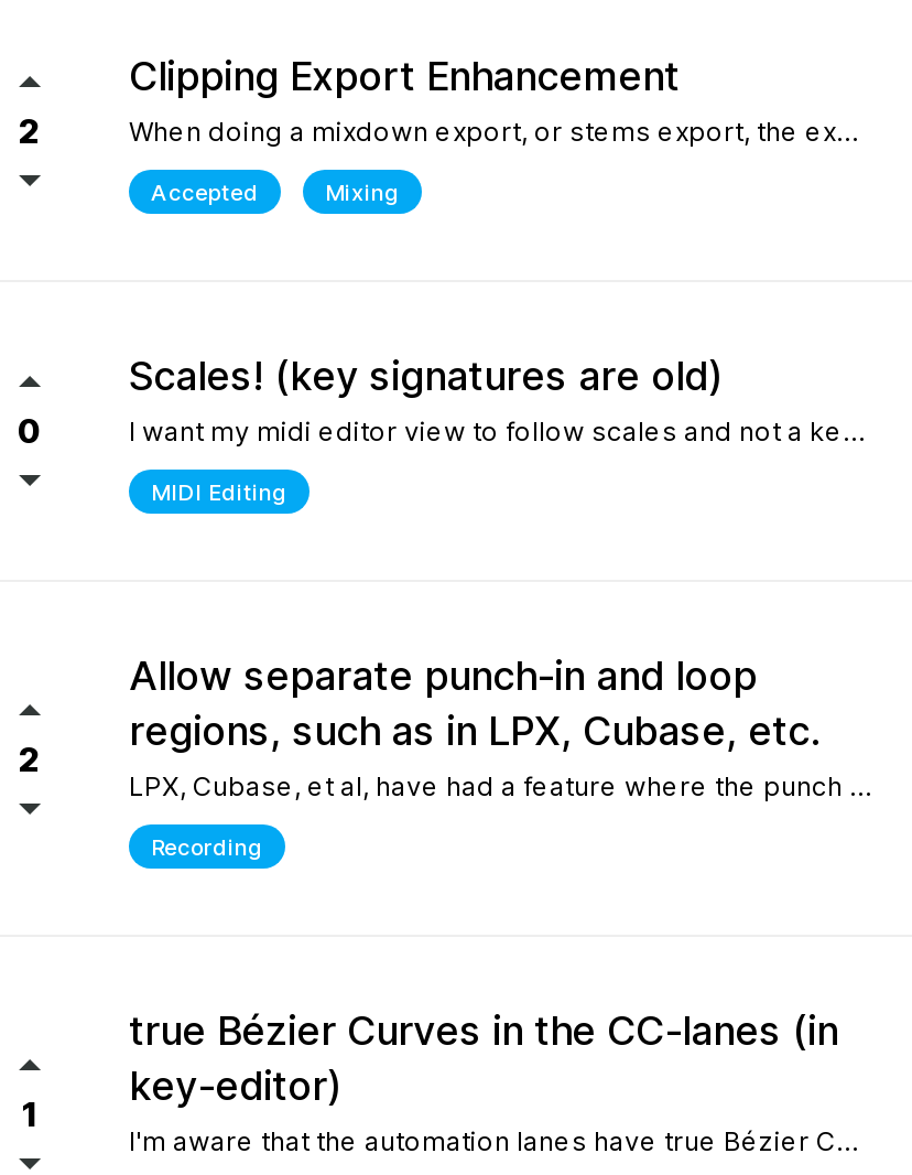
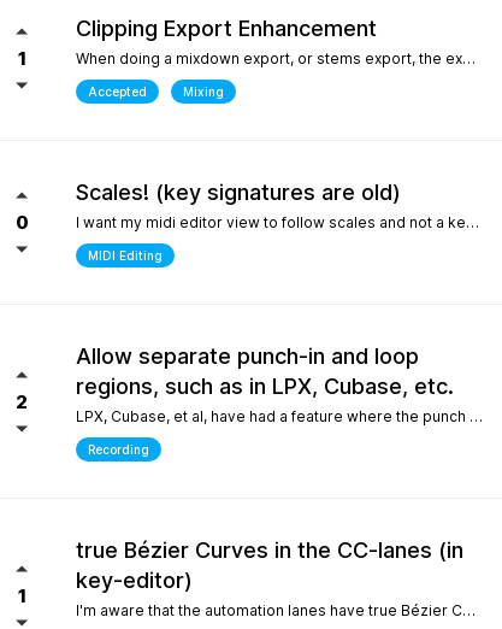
[19,110,41,152] 2 -> [17,47,26,70] 1

